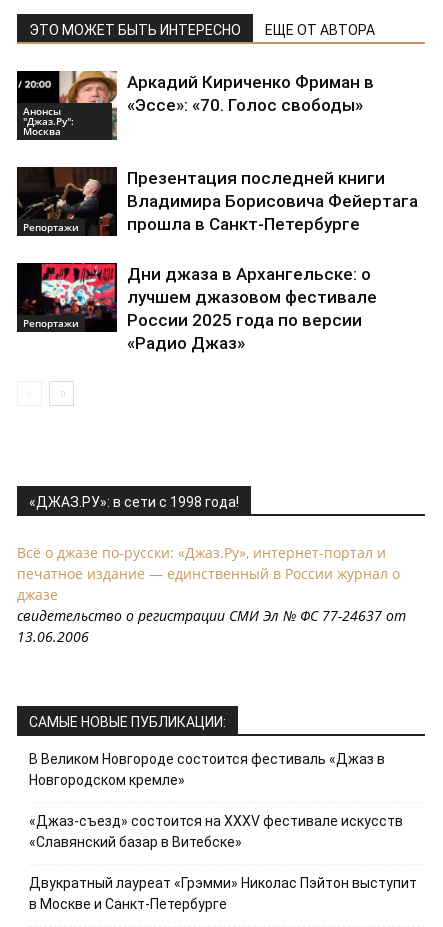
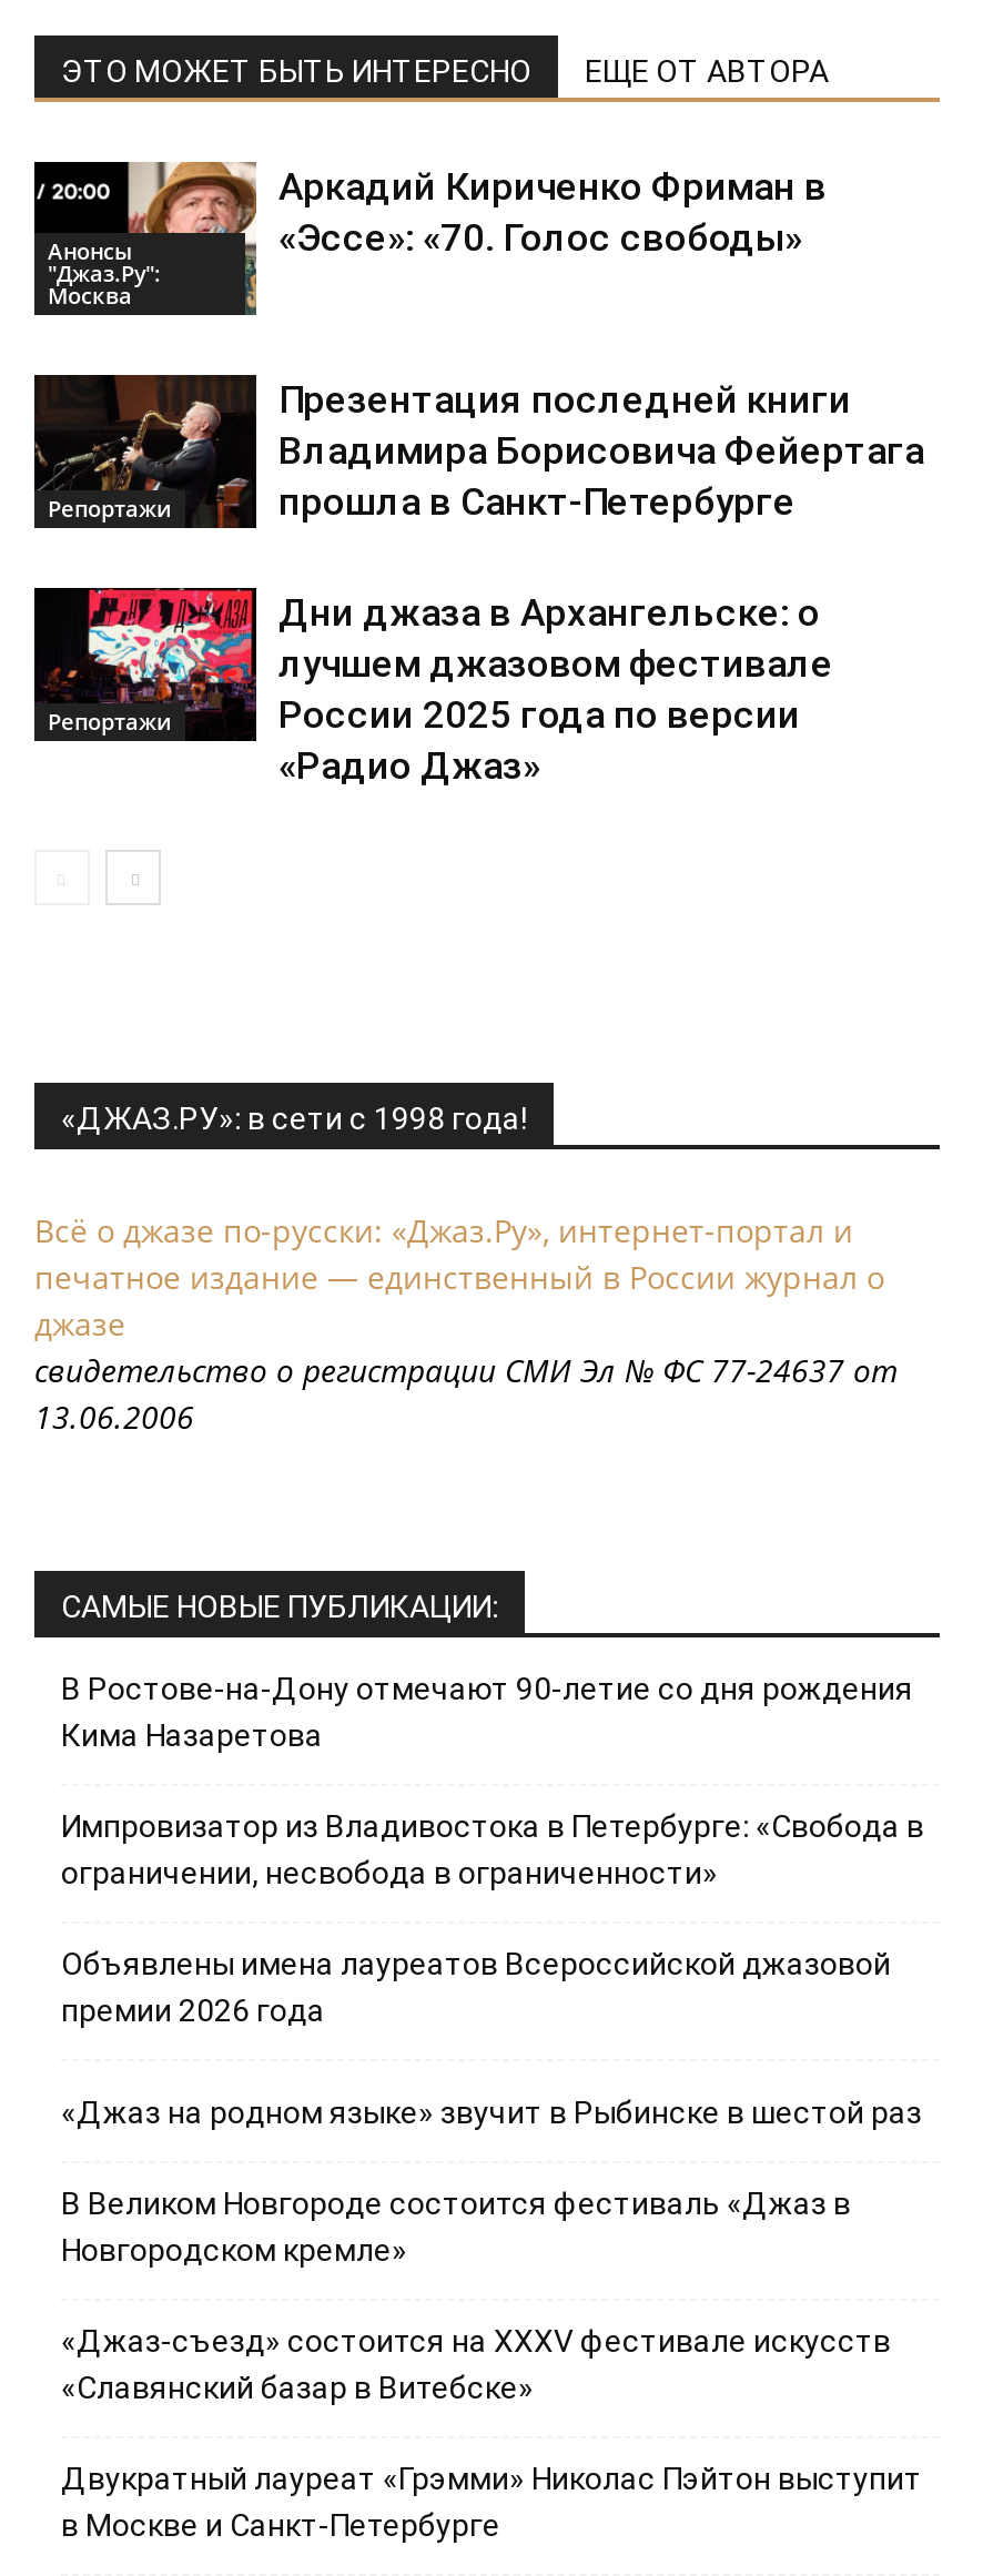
none -> [61,1671,924,2130] В Ростове-на-Дону отмечают 90-летие со дня рождения | Кима Назаретова | Импровизатор из Владивостока в Петербурге: «Свобода в | ограничении, несвобода в ограниченности» | Объявлены имена лауреатов Всероссийской джазовой | премии 2026 года | «Джаз на родном языке» звучит в Рыбинске в шестой раз

